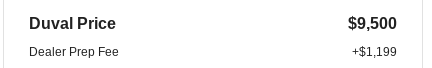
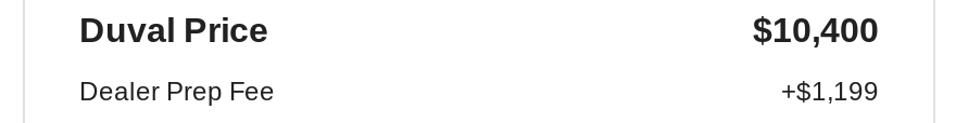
[348,14,397,31] $9,500 -> [753,11,879,47] $10,400

